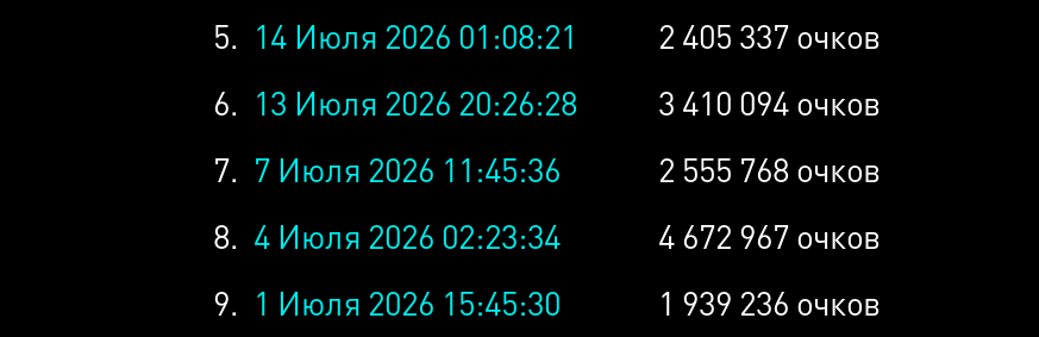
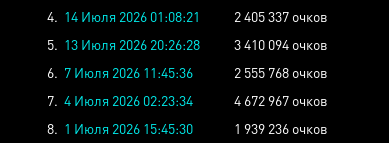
[213,13,882,56] 5. 14 Июля 2026 01:08:21 2 405 337 очков -> [47,7,328,25] 4. 14 Июля 2026 01:08:21 2 405 337 очков
[213,80,882,123] 6. 13 Июля 2026 20:26:28 3 410 094 очков -> [47,35,328,53] 5. 13 Июля 2026 20:26:28 3 410 094 очков
[213,146,561,189] 7. 7 Июля 2026 11:45:36 -> [47,63,193,81] 6. 7 Июля 2026 11:45:36
[213,213,561,256] 8. 4 Июля 2026 02:23:34 -> [47,91,193,109] 7. 4 Июля 2026 02:23:34
[213,280,561,323] 9. 1 Июля 2026 15:45:30 -> [47,119,193,137] 8. 1 Июля 2026 15:45:30

